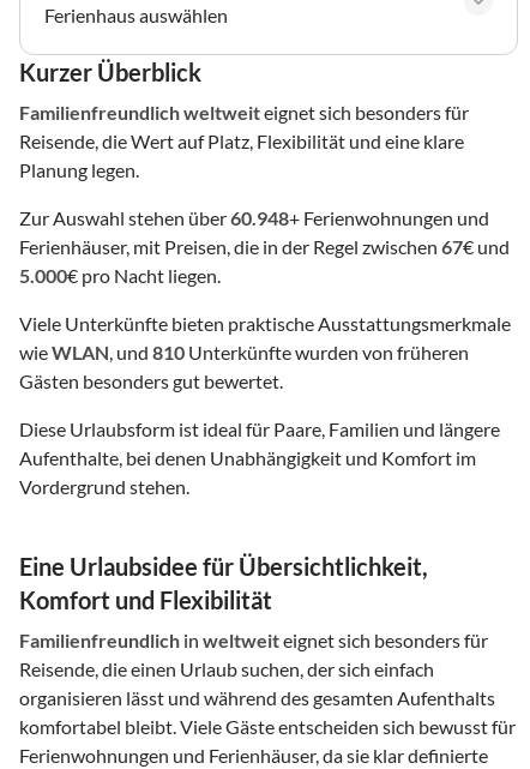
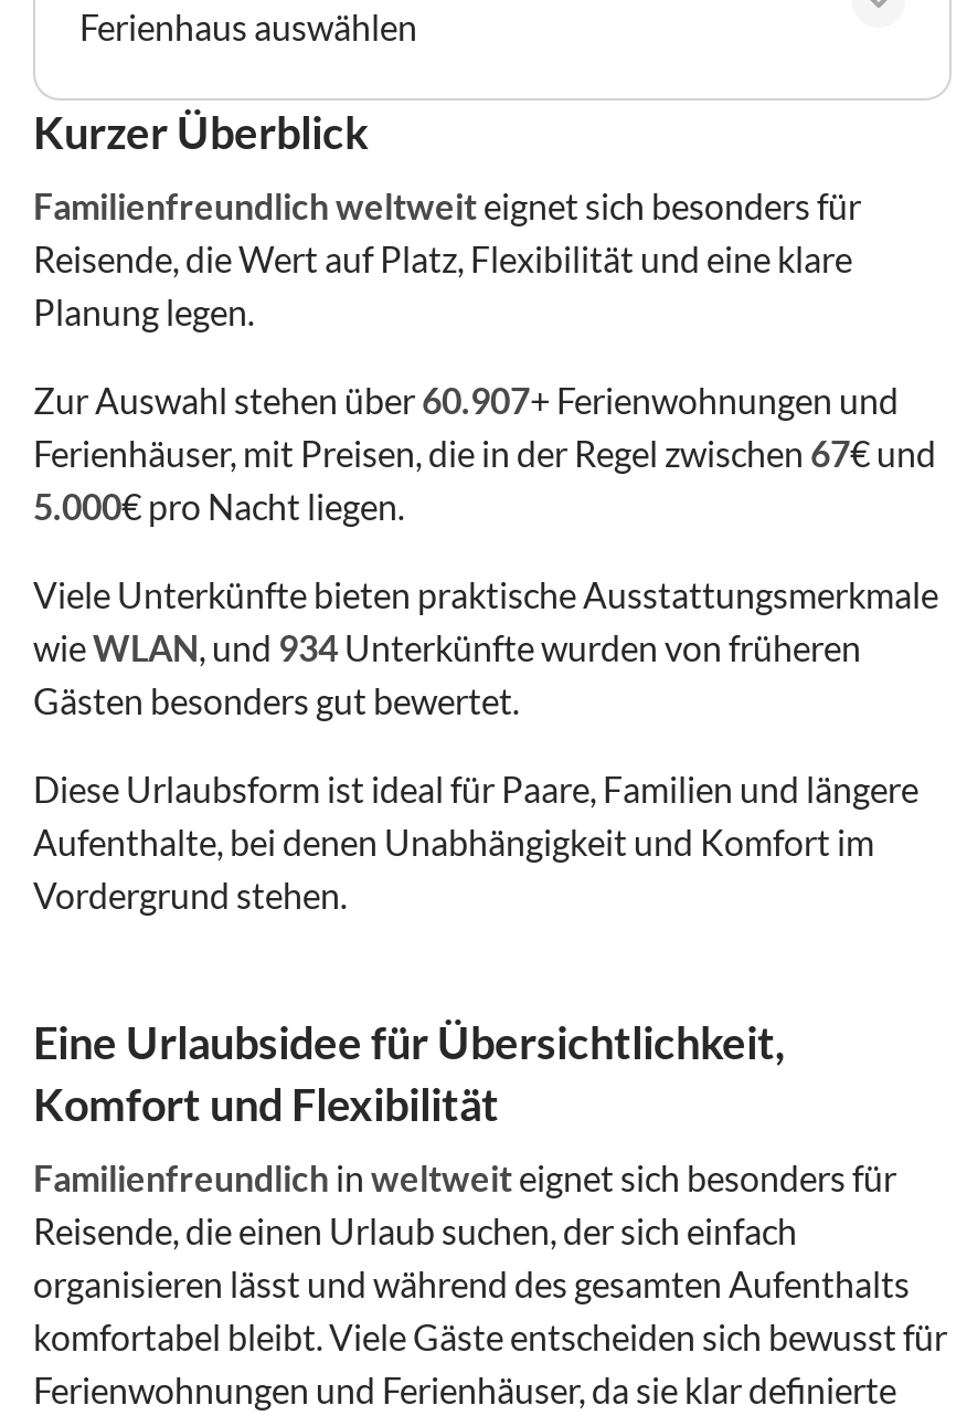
[19,206,489,229] Zur Auswahl stehen über 60.948+ Ferienwohnungen und -> [33,380,899,421] Zur Auswahl stehen über 60.907+ Ferienwohnungen und
[19,340,469,363] wieWLAN, und 810 Unterkünfte wurden von früheren -> [33,627,861,669] wieWLAN, und 934 Unterkünfte wurden von früheren

